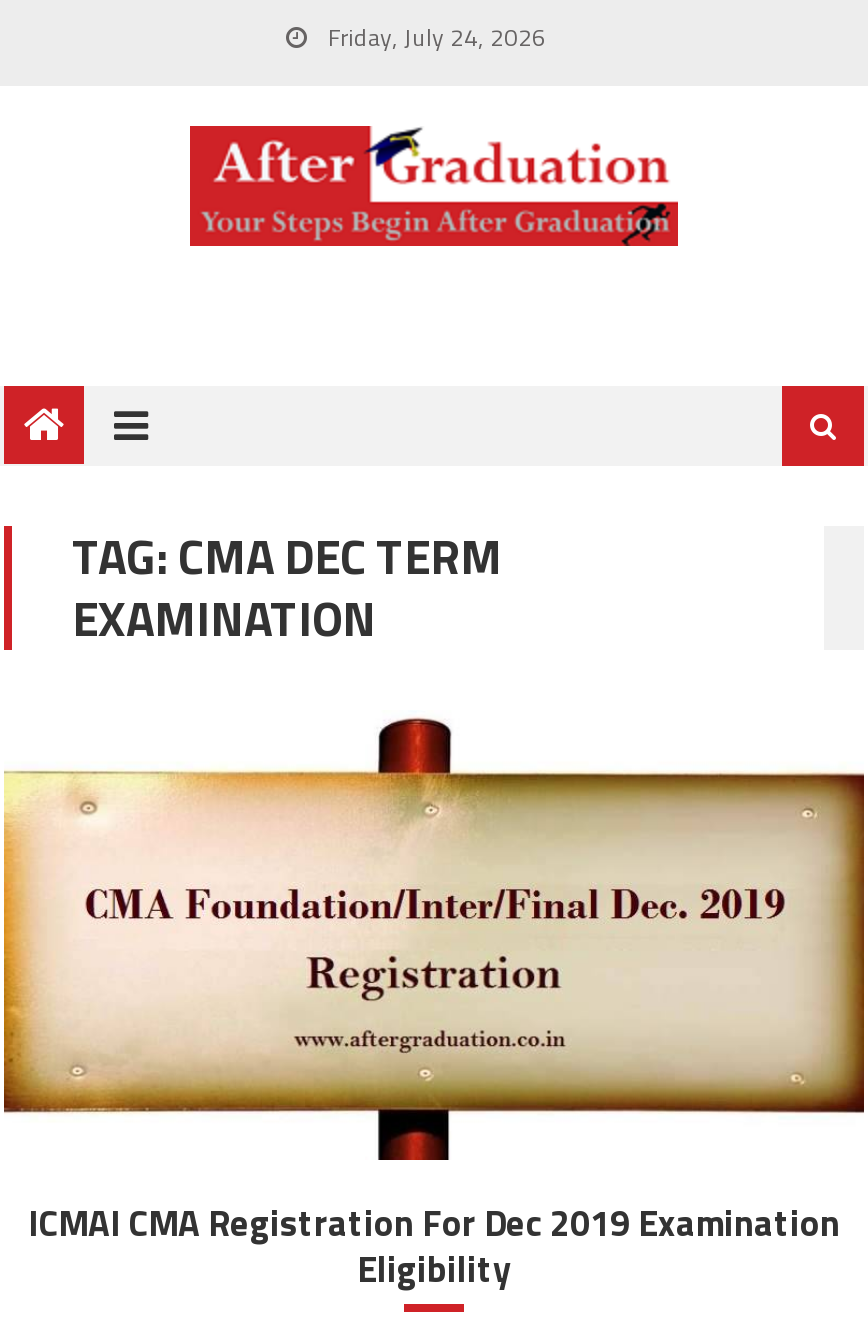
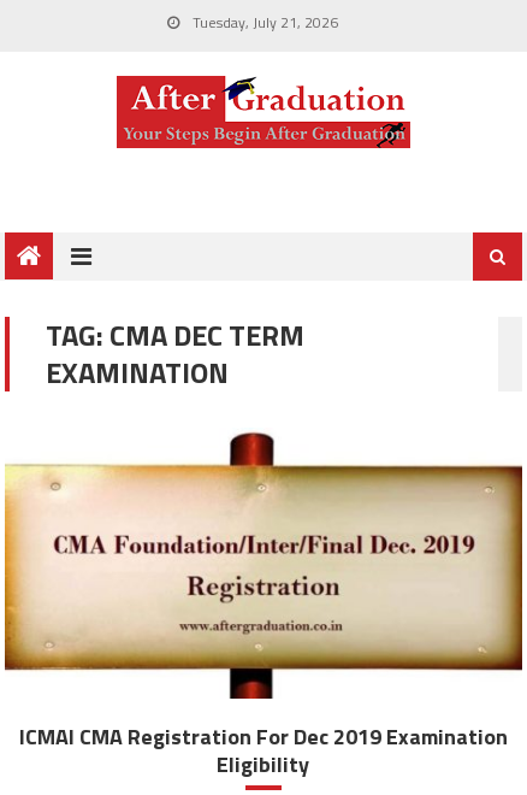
[322,18,546,56] Friday, July 24, 2026 -> [189,11,338,34] Tuesday, July 21, 2026

